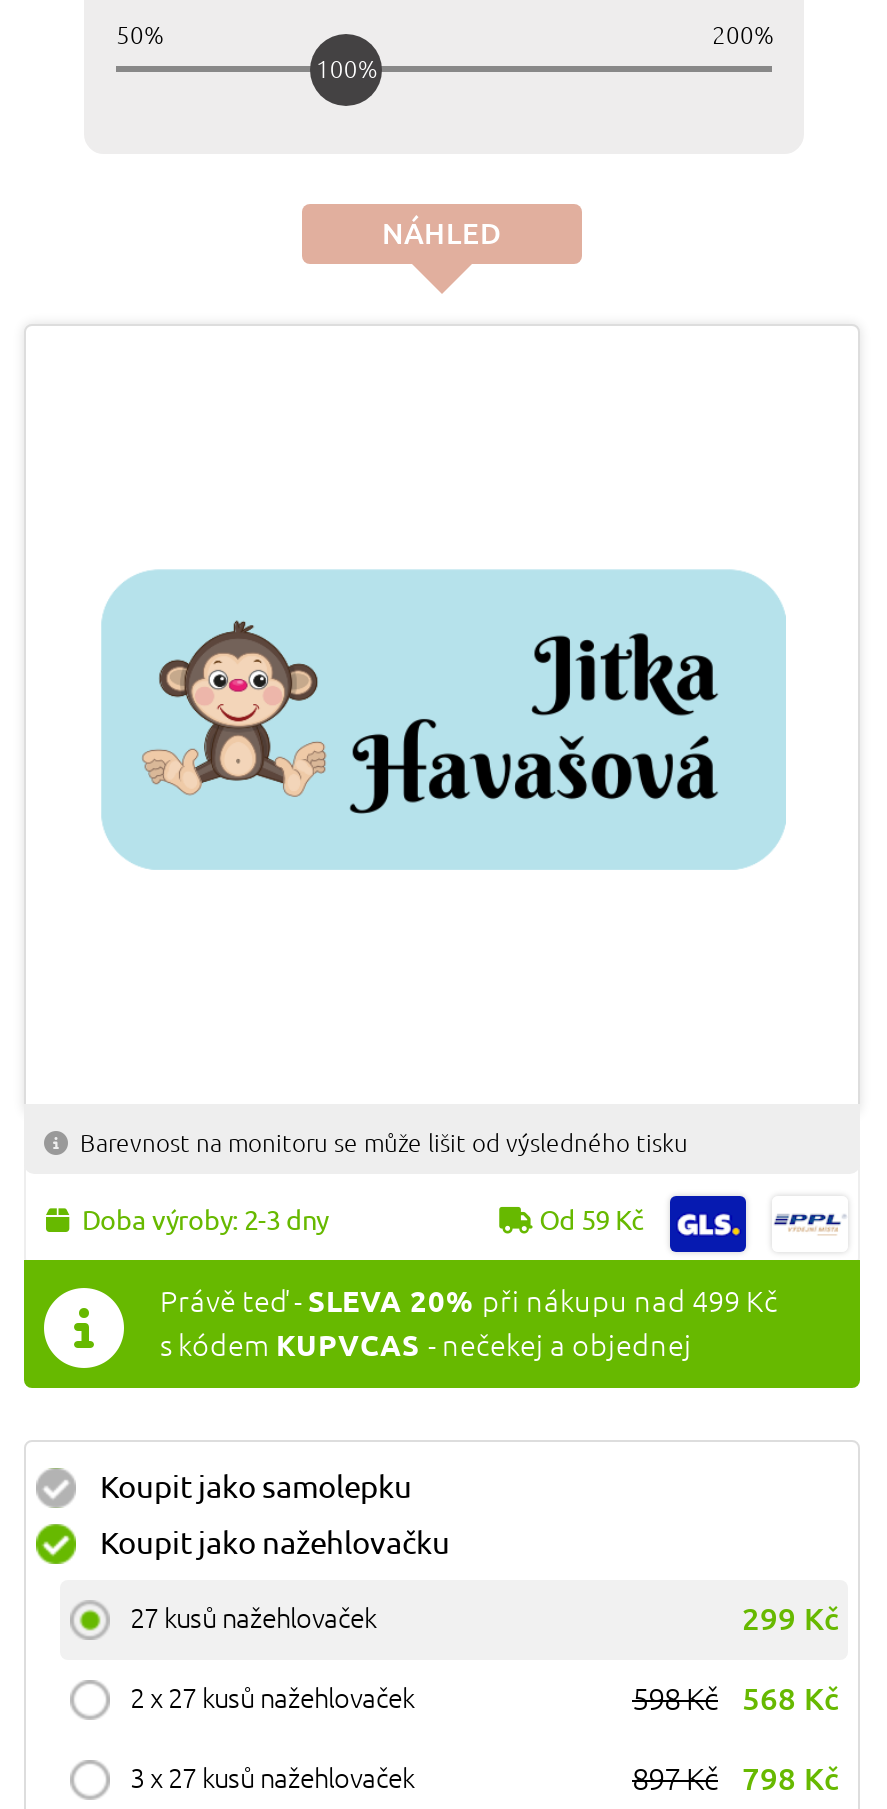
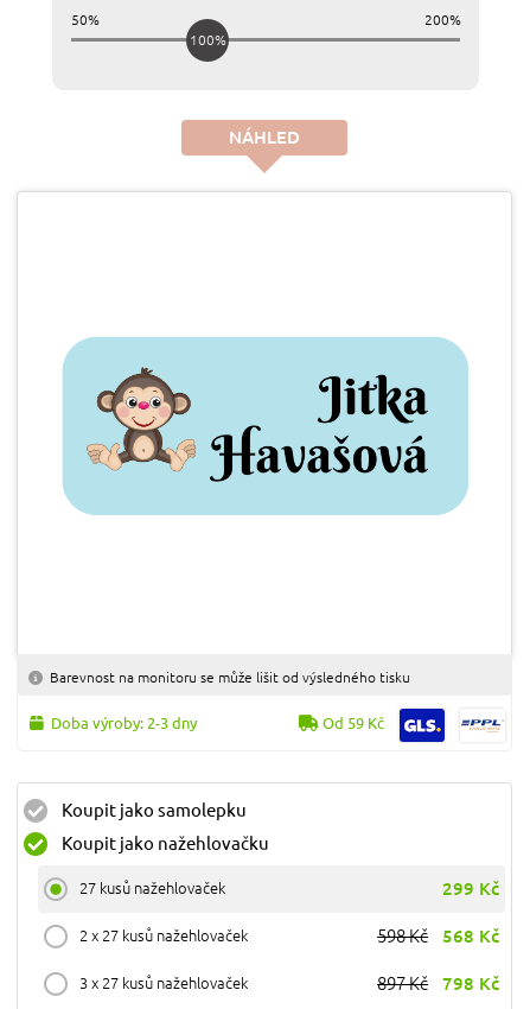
[22,1258,862,1390] [image] | Právě teď - SLEVA 20% při nákupu nad 499 Kč | s kódem KUPVCAS - nečekej a objednej -> none

